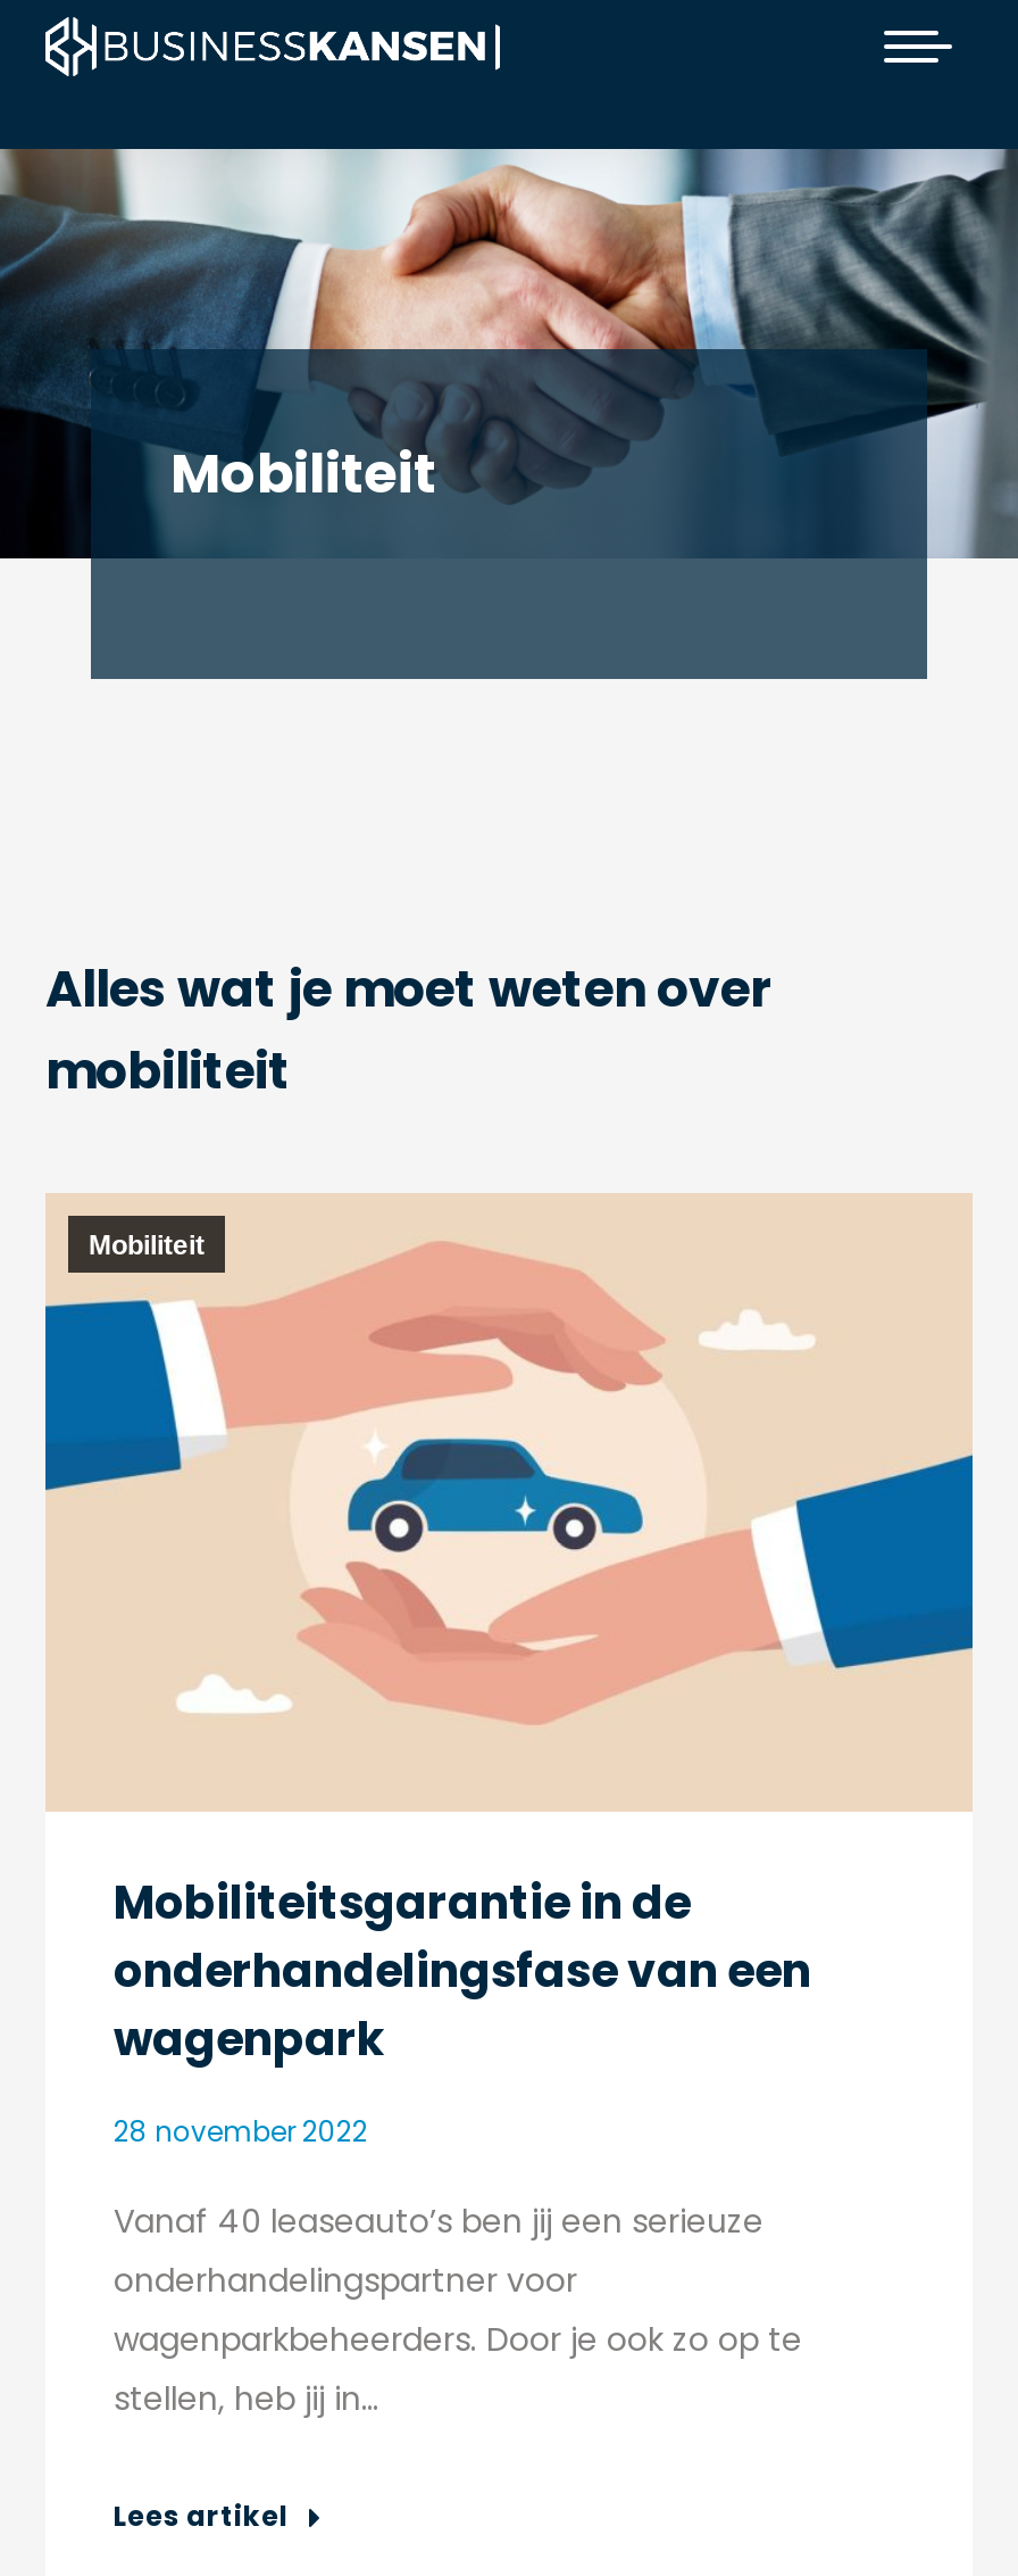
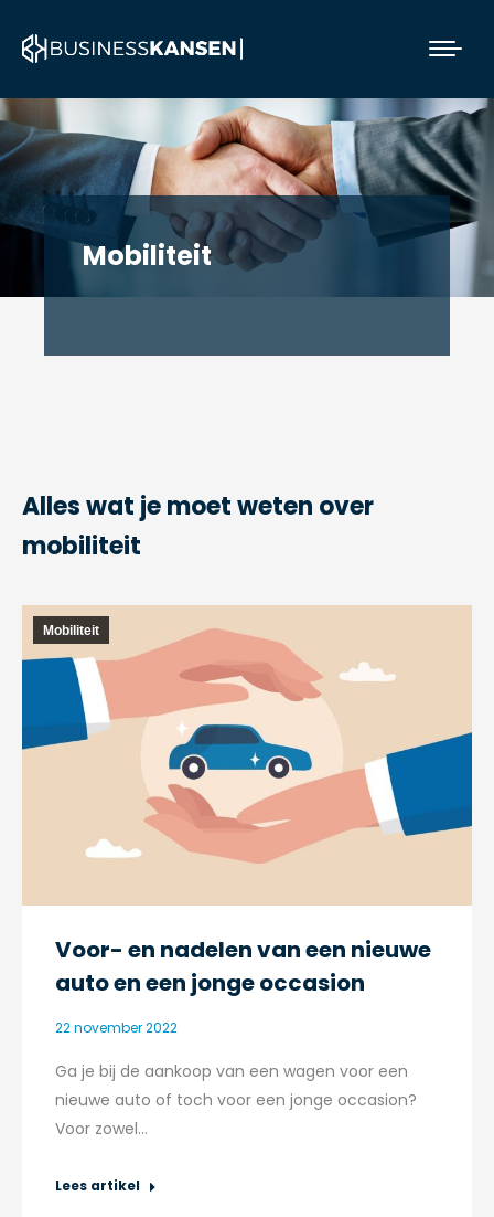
[114,1871,811,2071] Mobiliteitsgarantie in de | onderhandelingsfase van een | wagenpark -> [55,934,431,998] Voor- en nadelen van een nieuwe | auto en een jonge occasion
[114,2112,368,2151] 28 november 2022 -> [55,1018,178,1037] 22 november 2022
[114,2198,802,2421] Vanaf 40 leaseauto’s ben jij een serieuze | onderhandelingspartner voor | wagenparkbeheerders. Door je ook zo op te | stellen, heb jij in… -> [55,1060,417,1140] Ga je bij de aankoop van een wagen voor een | nieuwe auto of toch voor een jonge occasion? | Voor zowel…

